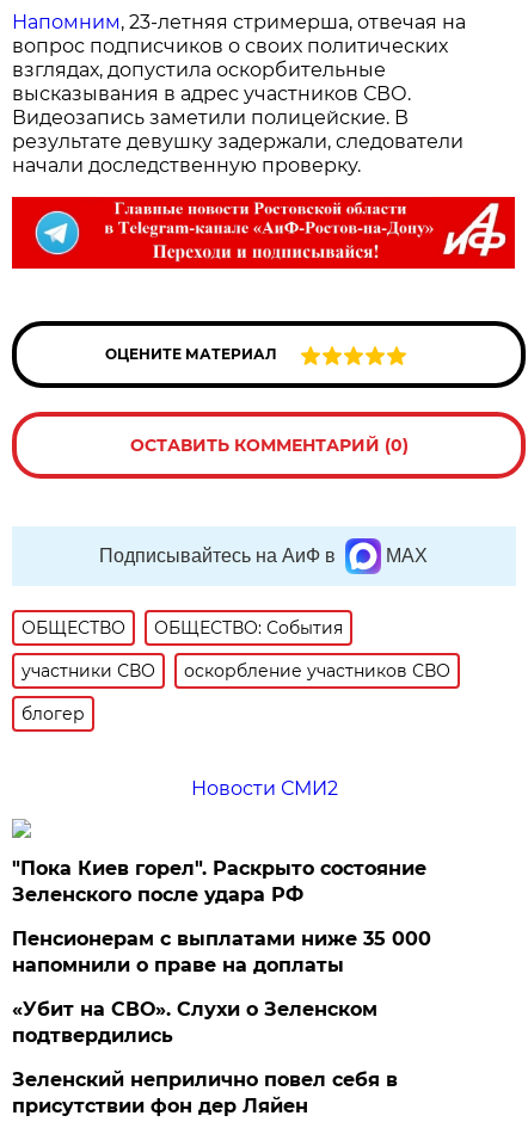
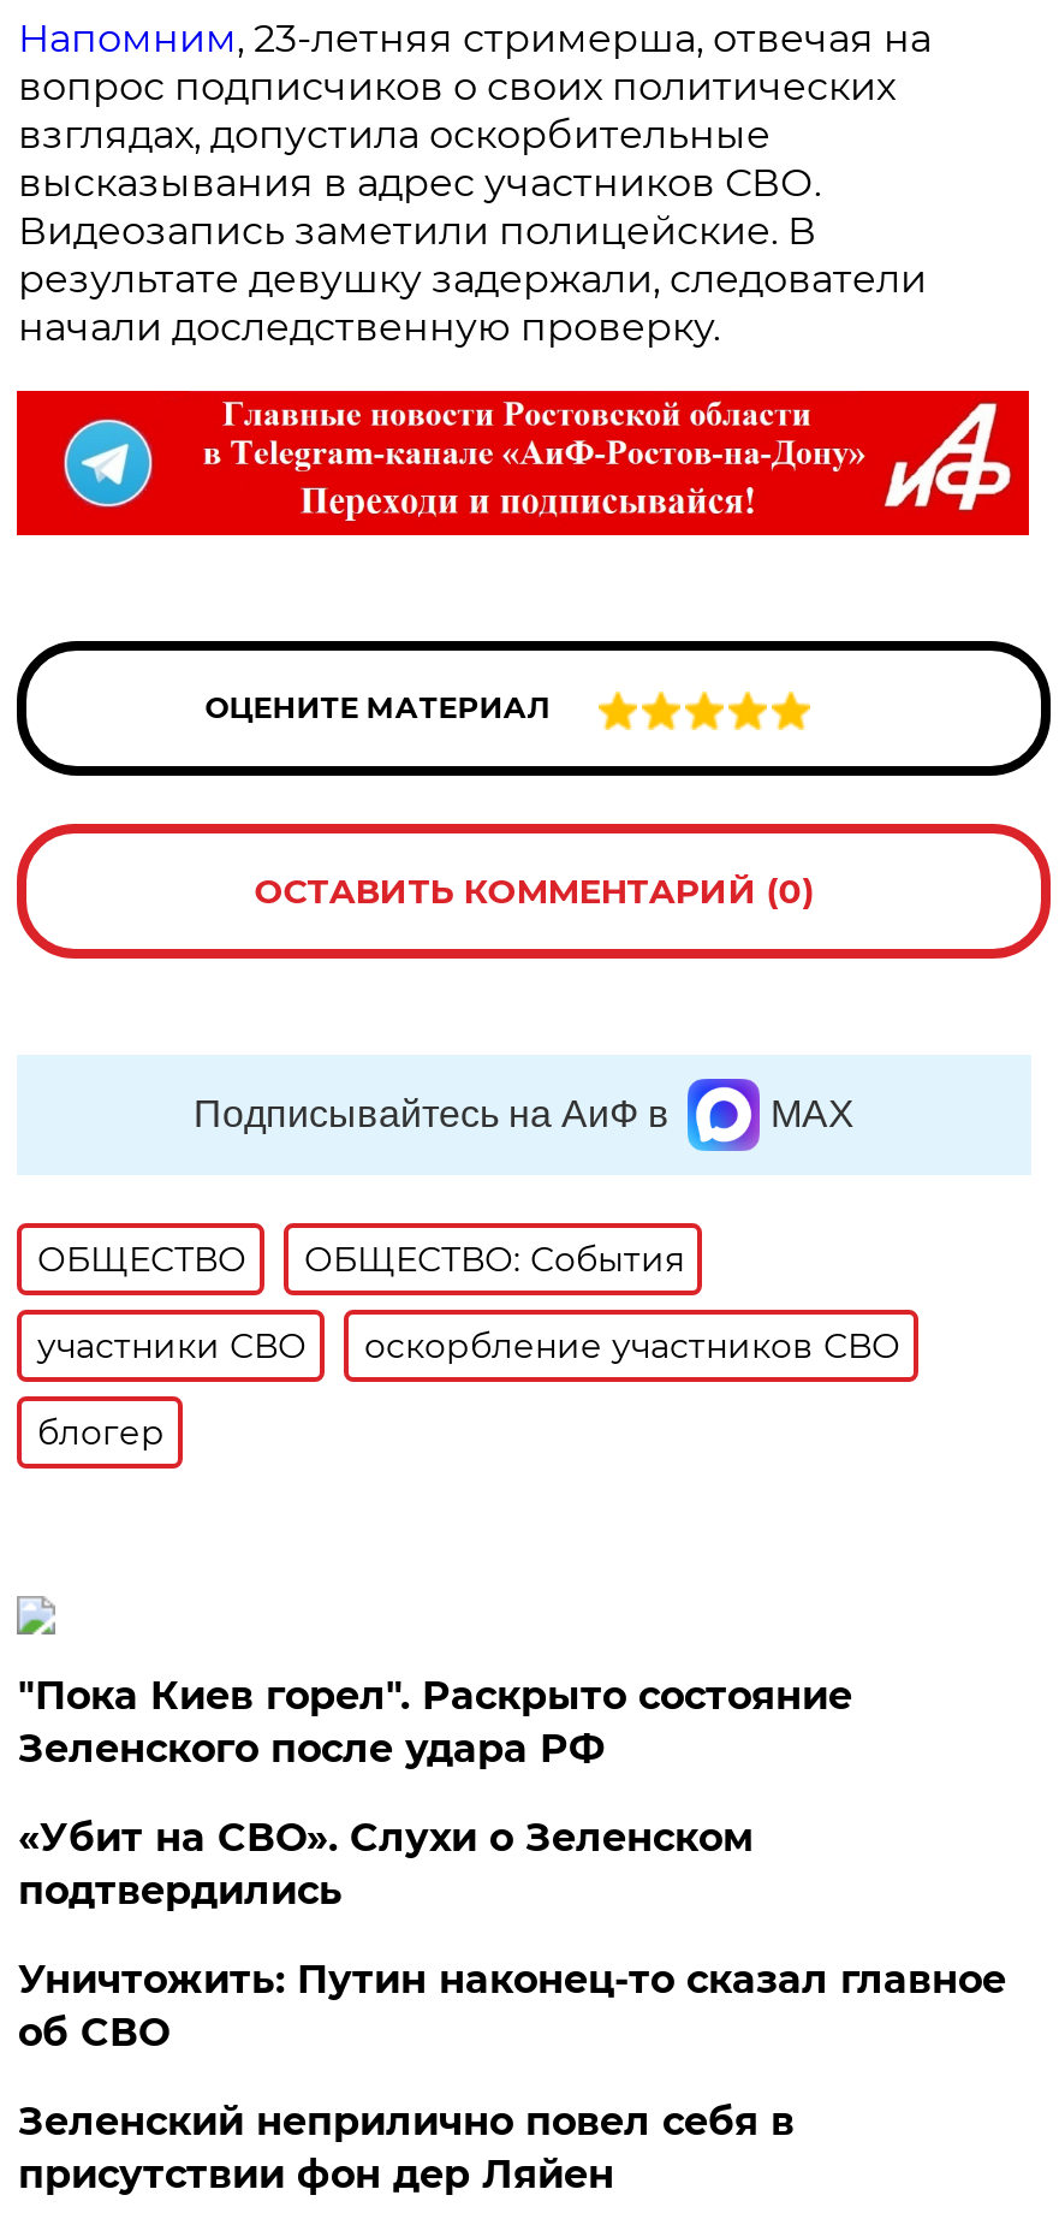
[191,777,338,800] Новости СМИ2 -> none
[12,927,432,976] Пенсионерам с выплатами ниже 35 000 | напомнили о праве на доплаты -> none
moved [12,998,378,1047] -> [18,1815,753,1914]: «Убит на СВО». Слухи о Зеленском | подтвердились
none -> [18,1957,1006,2055] Уничтожить: Путин наконец-то сказал главное | об СВО

